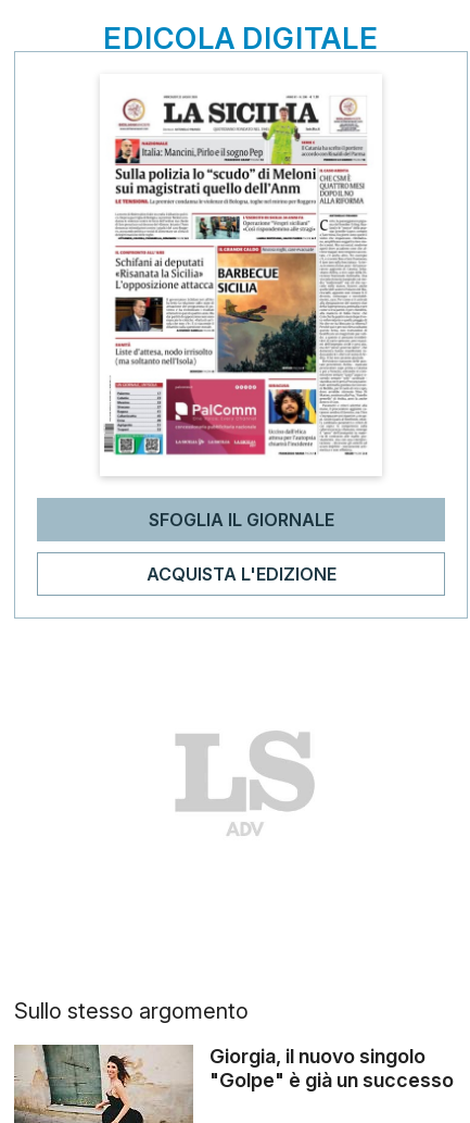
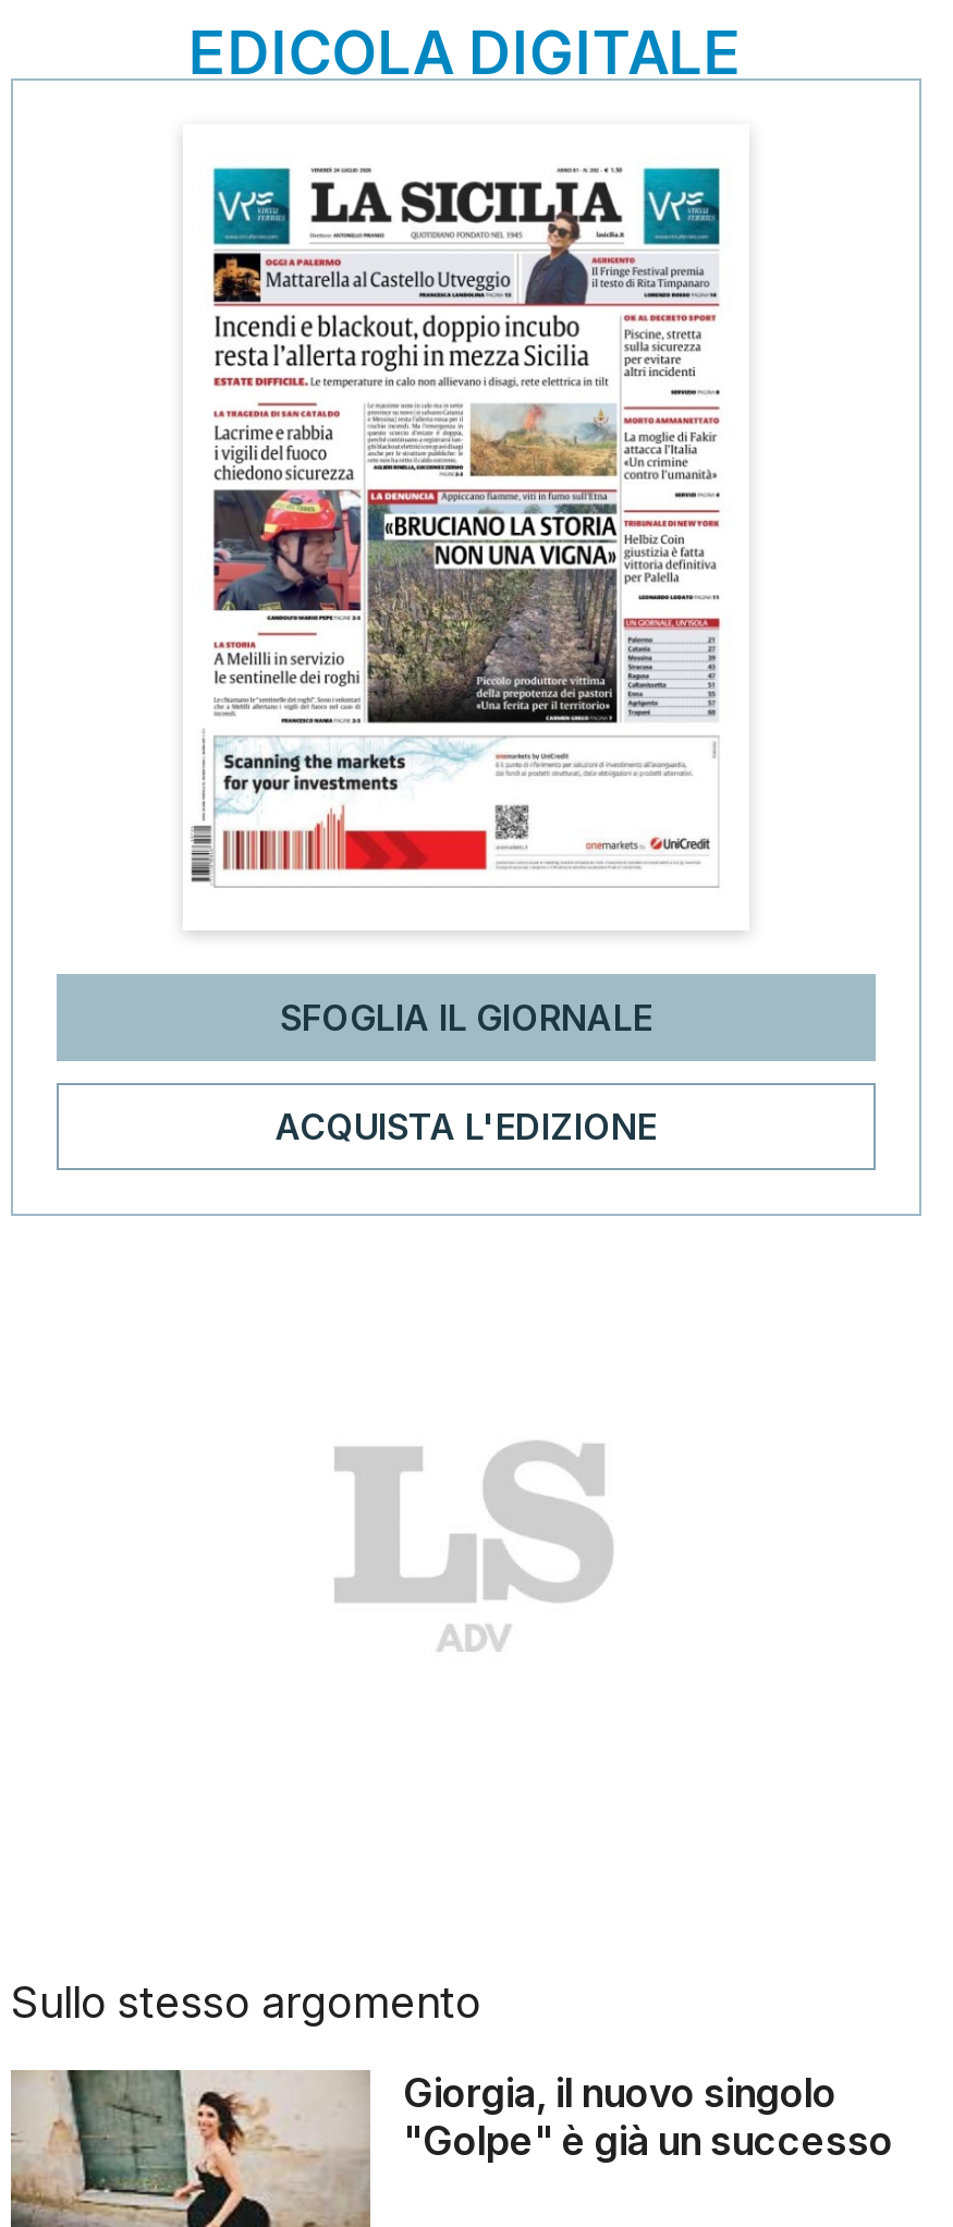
[106,96,367,456] [image] -> [198,166,721,887] [image]

